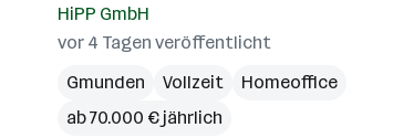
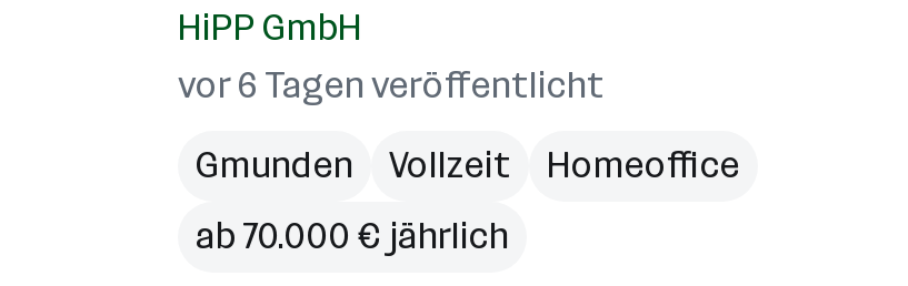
[58,32,271,53] vor 4 Tagen veröffentlicht -> [178,64,605,106] vor 6 Tagen veröffentlicht

